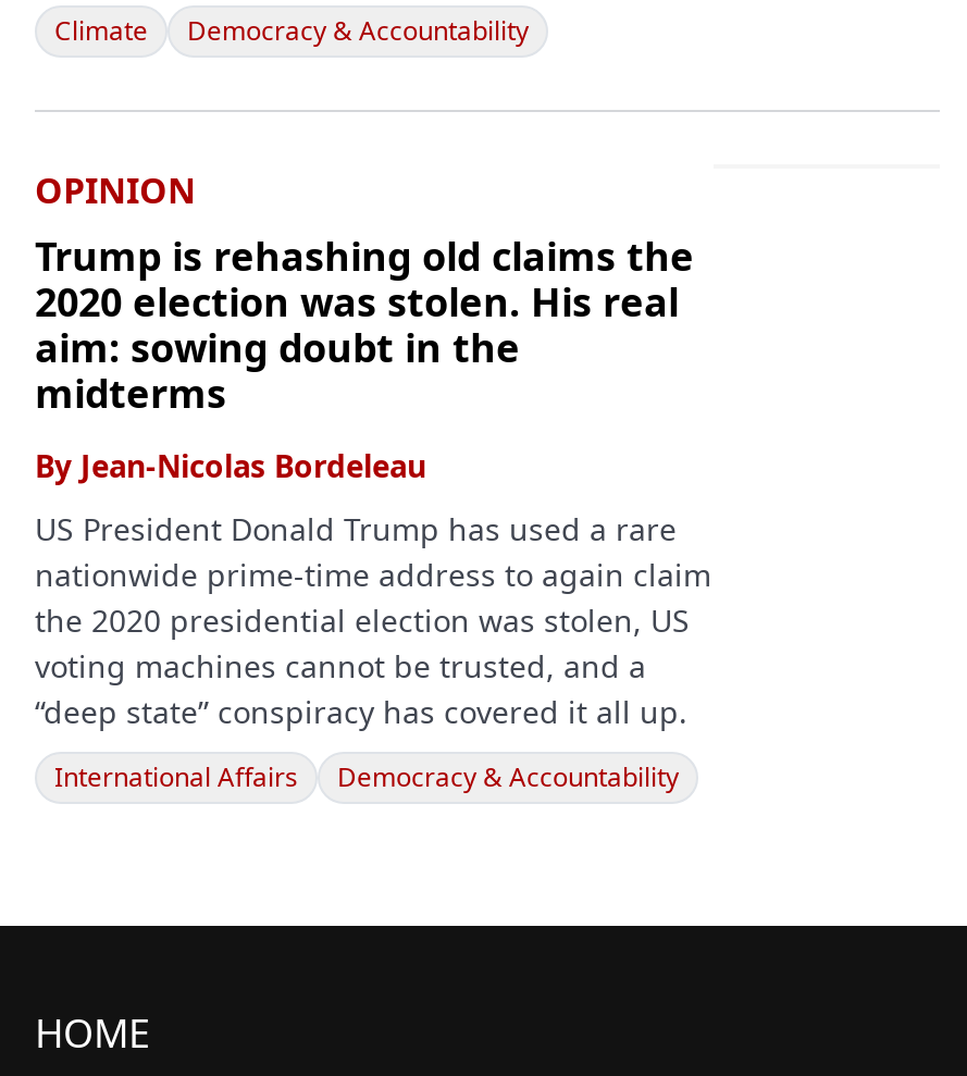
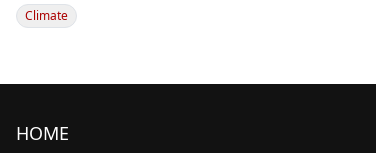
[35,13,711,796] Democracy & Accountability | OPINION | Trump is rehashing old claims the | 2020 election was stolen. His real | aim: sowing doubt in the | midterms | By Jean-Nicolas Bordeleau | US President Donald Trump has used a rare | nationwide prime-time address to again claim | the 2020 presidential election was stolen, US | voting machines cannot be trusted, and a | “deep state” conspiracy has covered it all up. | International Affairs | Democracy & Accountability -> none

